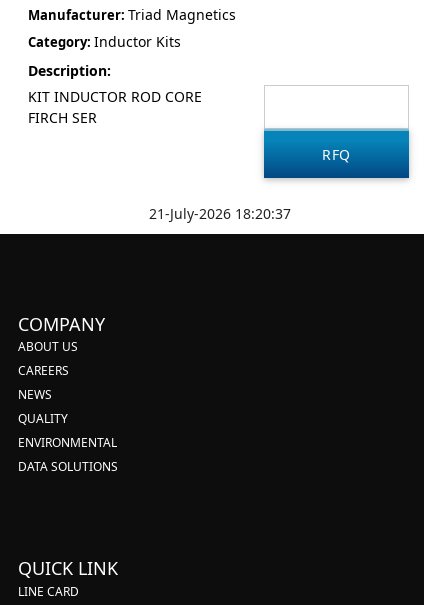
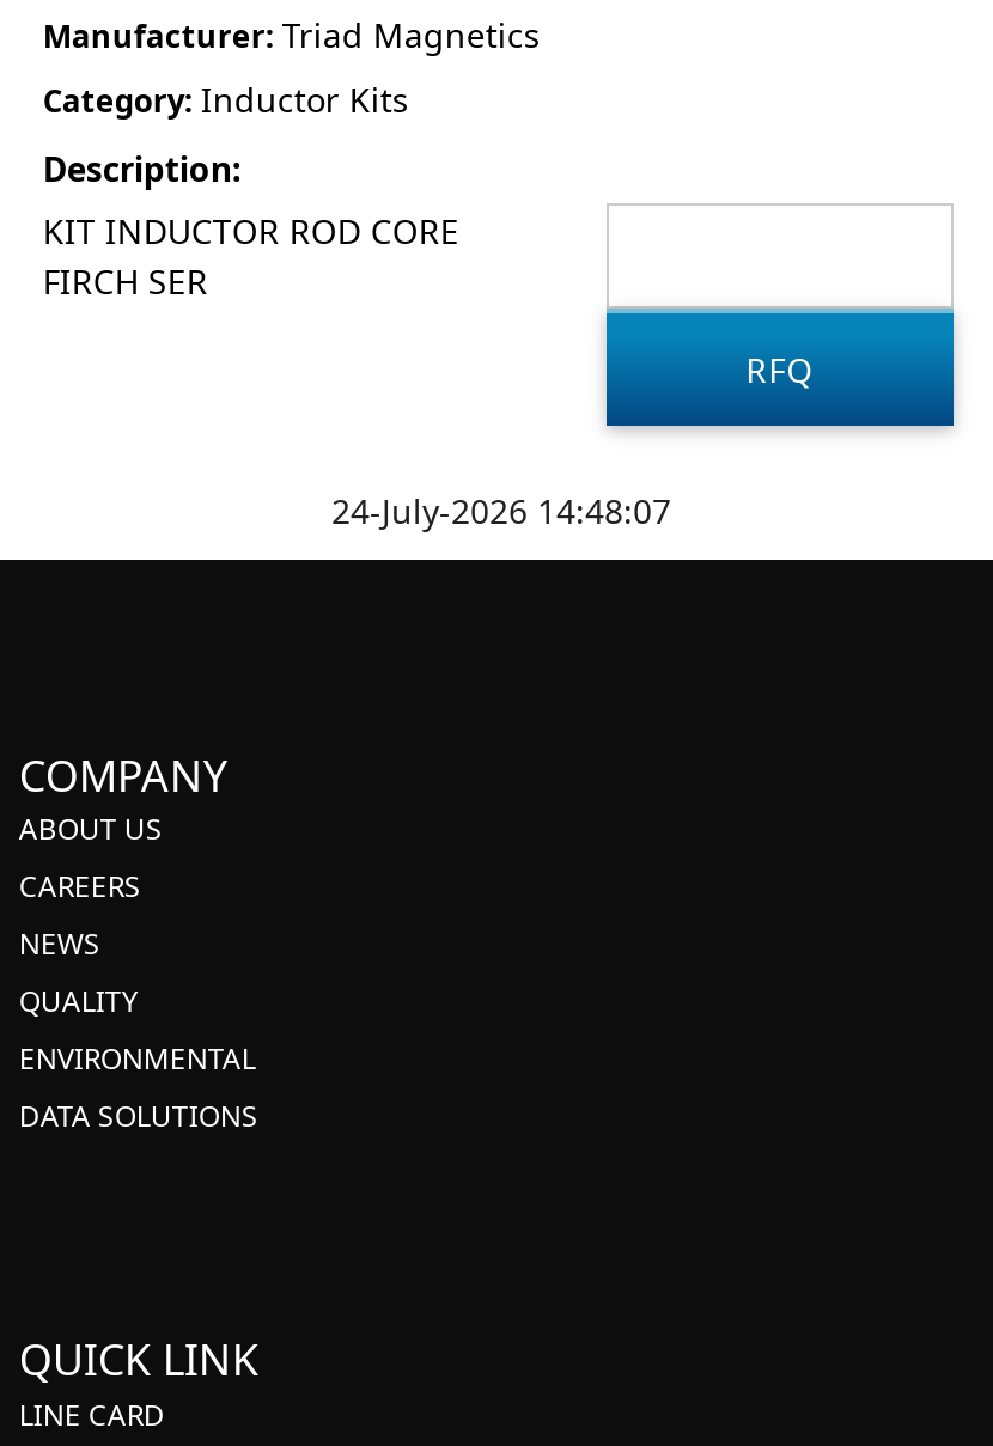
[149,204,291,223] 21-July-2026 18:20:37 -> [331,488,671,533] 24-July-2026 14:48:07

